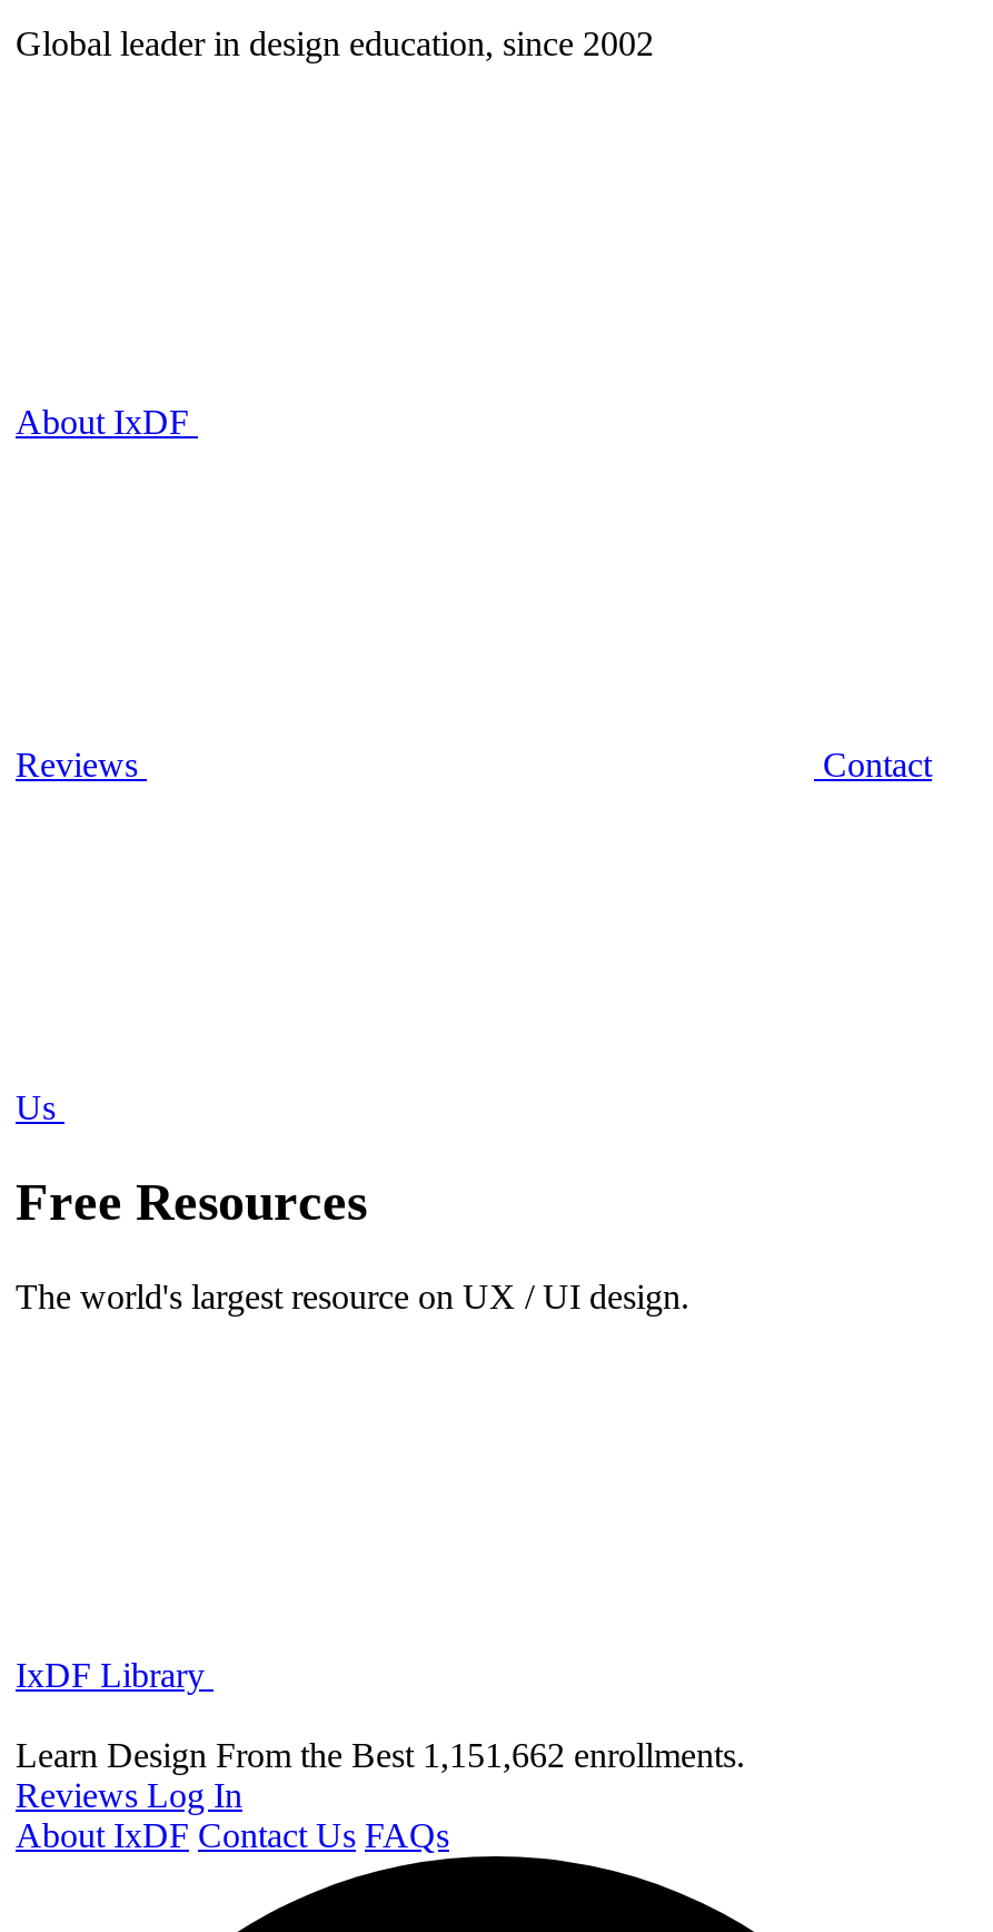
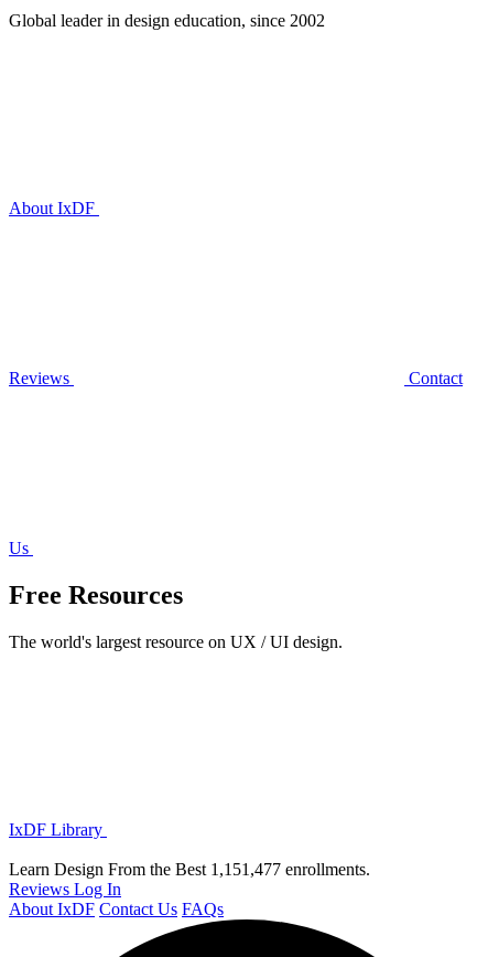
[16,1735,745,1773] Learn Design From the Best 1,151,662 enrollments. -> [9,860,370,878] Learn Design From the Best 1,151,477 enrollments.

